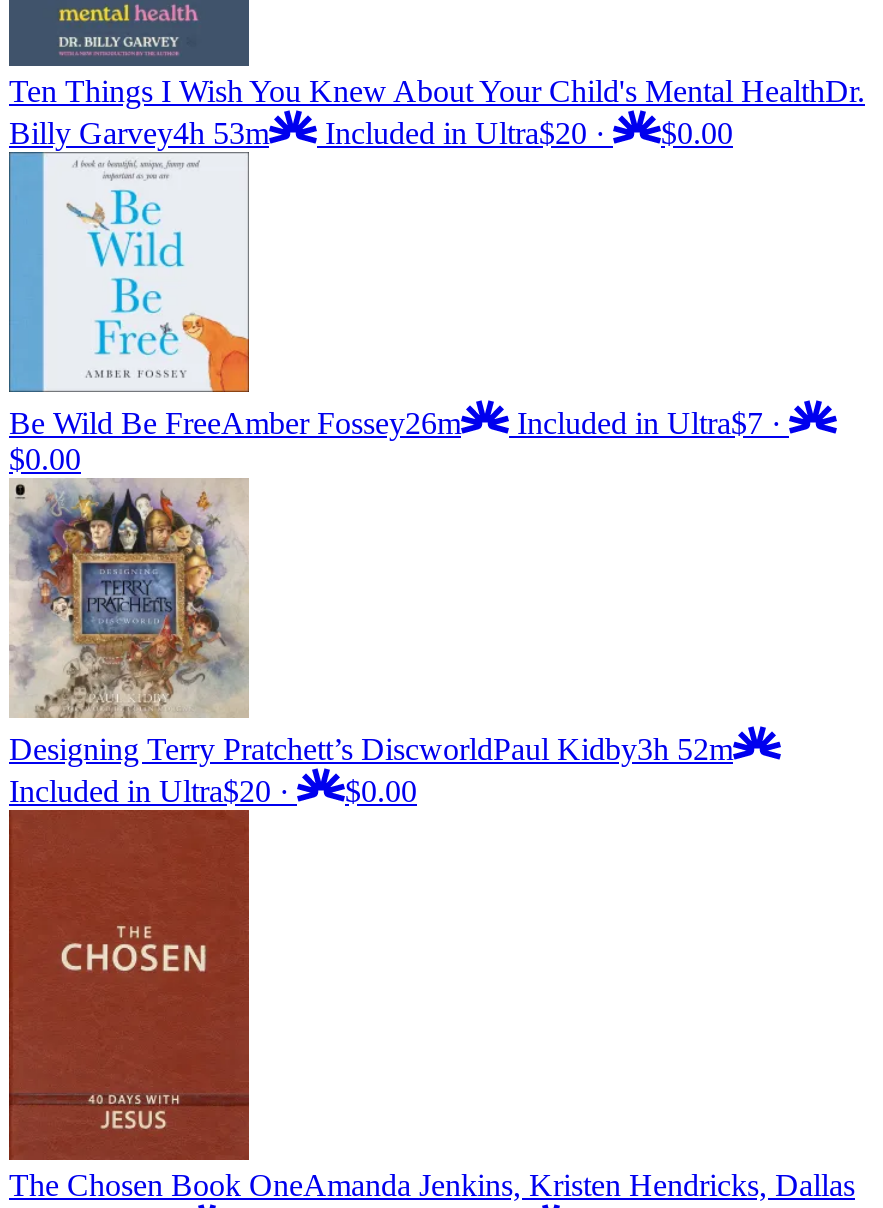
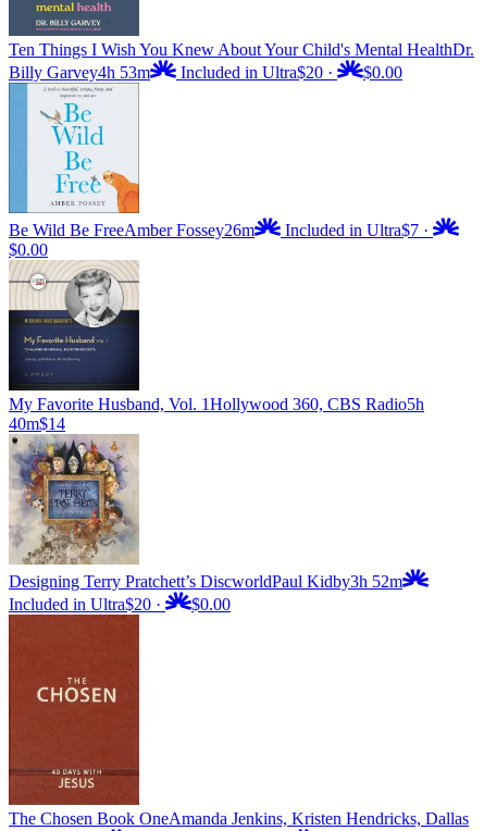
none -> [8,262,424,433] [image] | My Favorite Husband, Vol. 1Hollywood 360, CBS Radio5h | 40m$14

